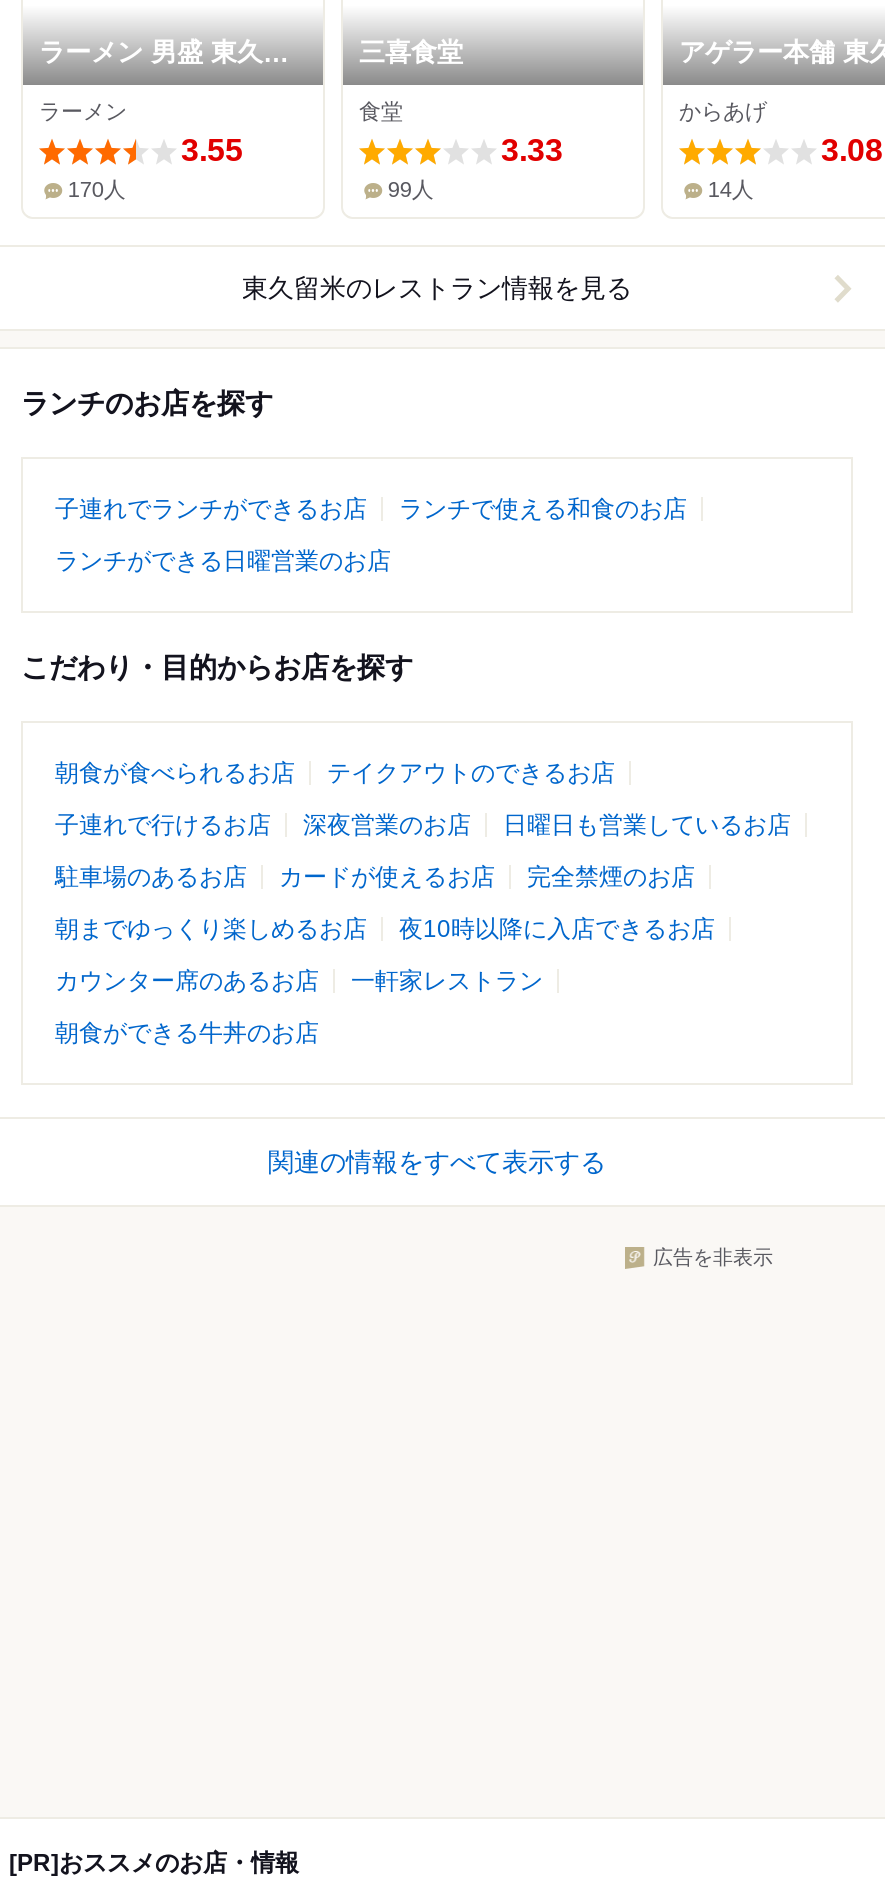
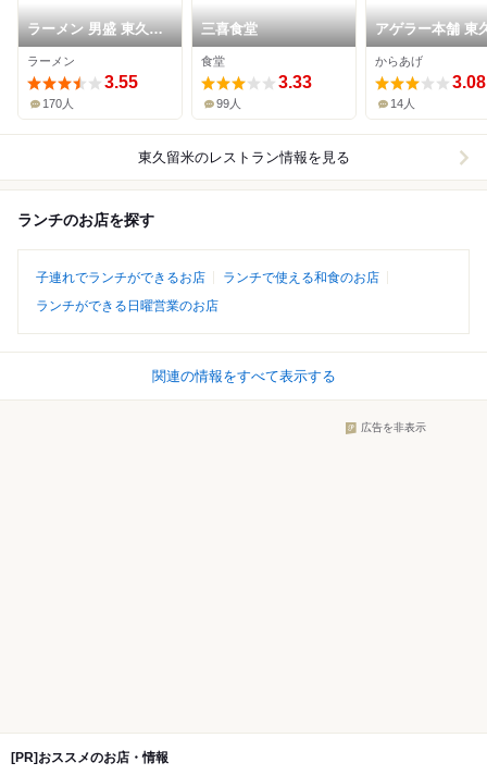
[21,652,791,1048] こだわり・目的からお店を探す | 朝食が食べられるお店 | テイクアウトのできるお店 | 子連れで行けるお店 | 深夜営業のお店 | 日曜日も営業しているお店 | 駐車場のあるお店 | カードが使えるお店 | 完全禁煙のお店 | 朝までゆっくり楽しめるお店 | 夜10時以降に入店できるお店 | カウンター席のあるお店 | 一軒家レストラン | 朝食ができる牛丼のお店 -> none

